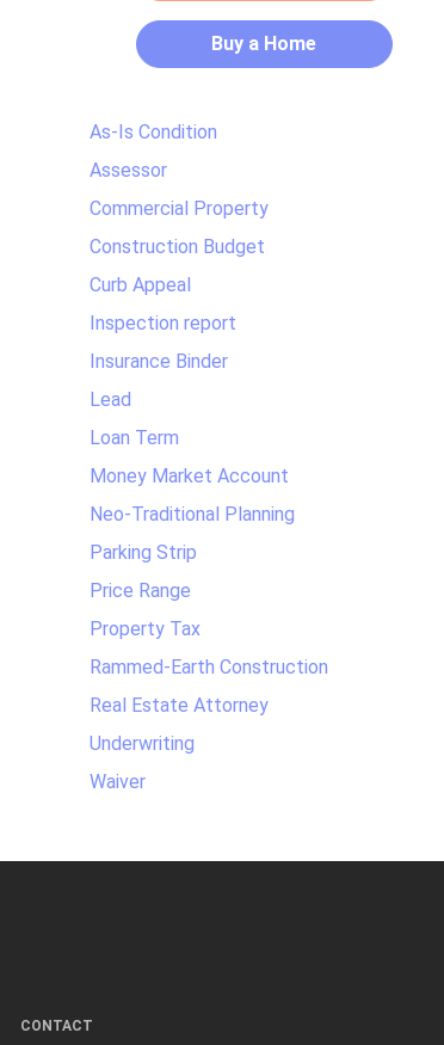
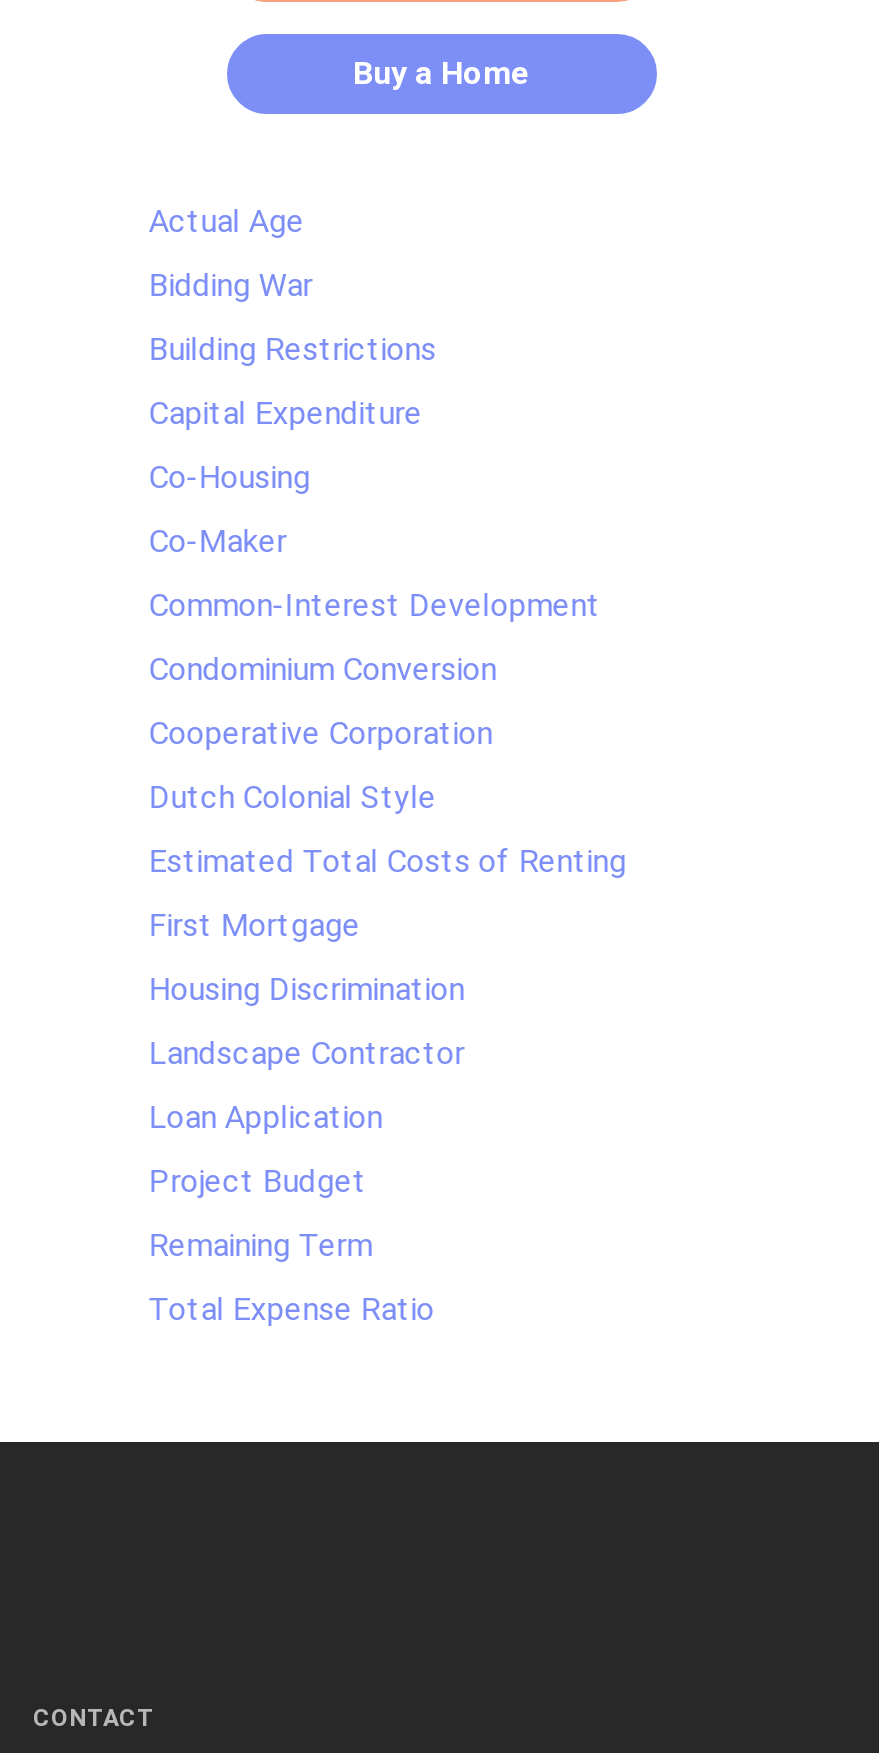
[89,121,217,143] As-Is Condition -> [148,202,304,240] Actual Age
[89,159,167,182] Assessor -> [148,266,312,304] Bidding War
[89,197,268,220] Commercial Property -> [148,330,436,368] Building Restrictions
[89,235,265,258] Construction Budget -> [148,394,422,432] Capital Expenditure
[89,273,191,296] Curb Appeal -> [148,458,310,496] Co-Housing
[89,312,236,334] Inspection report -> [148,522,286,560] Co-Maker
[89,350,228,373] Insurance Binder -> [148,586,600,624] Common-Interest Development
[89,388,131,411] Lead -> [148,650,496,688] Condominium Conversion
[89,426,179,449] Loan Term -> [148,714,492,752] Cooperative Corporation
[89,465,288,487] Money Market Account -> [148,778,436,816] Dutch Colonial Style
[89,503,294,525] Neo-Traditional Planning -> [148,842,626,880] Estimated Total Costs of Renting
[89,541,197,564] Parking Strip -> [148,906,360,944] First Mortgage
[89,579,191,602] Price Range -> [148,970,464,1008] Housing Discrimination
[89,617,200,640] Property Tax -> [148,1034,464,1072] Landscape Contractor
[89,656,328,678] Rammed-Earth Construction -> [148,1098,382,1136] Loan Application
[89,694,268,717] Real Estate Attorney -> [148,1162,366,1200] Project Budget
[89,732,194,755] Underwriting -> [148,1226,372,1264] Remaining Term
[89,770,145,793] Waiver -> [148,1290,434,1328] Total Expense Ratio

